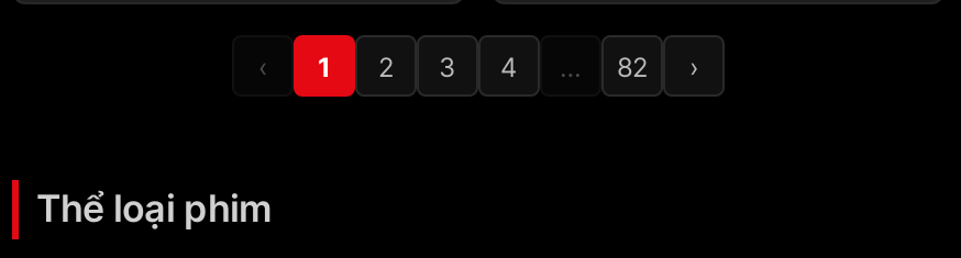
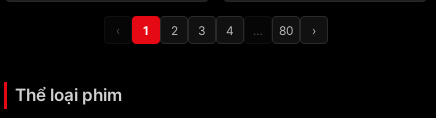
[617,50,648,83] 82 -> [278,23,293,38] 80

